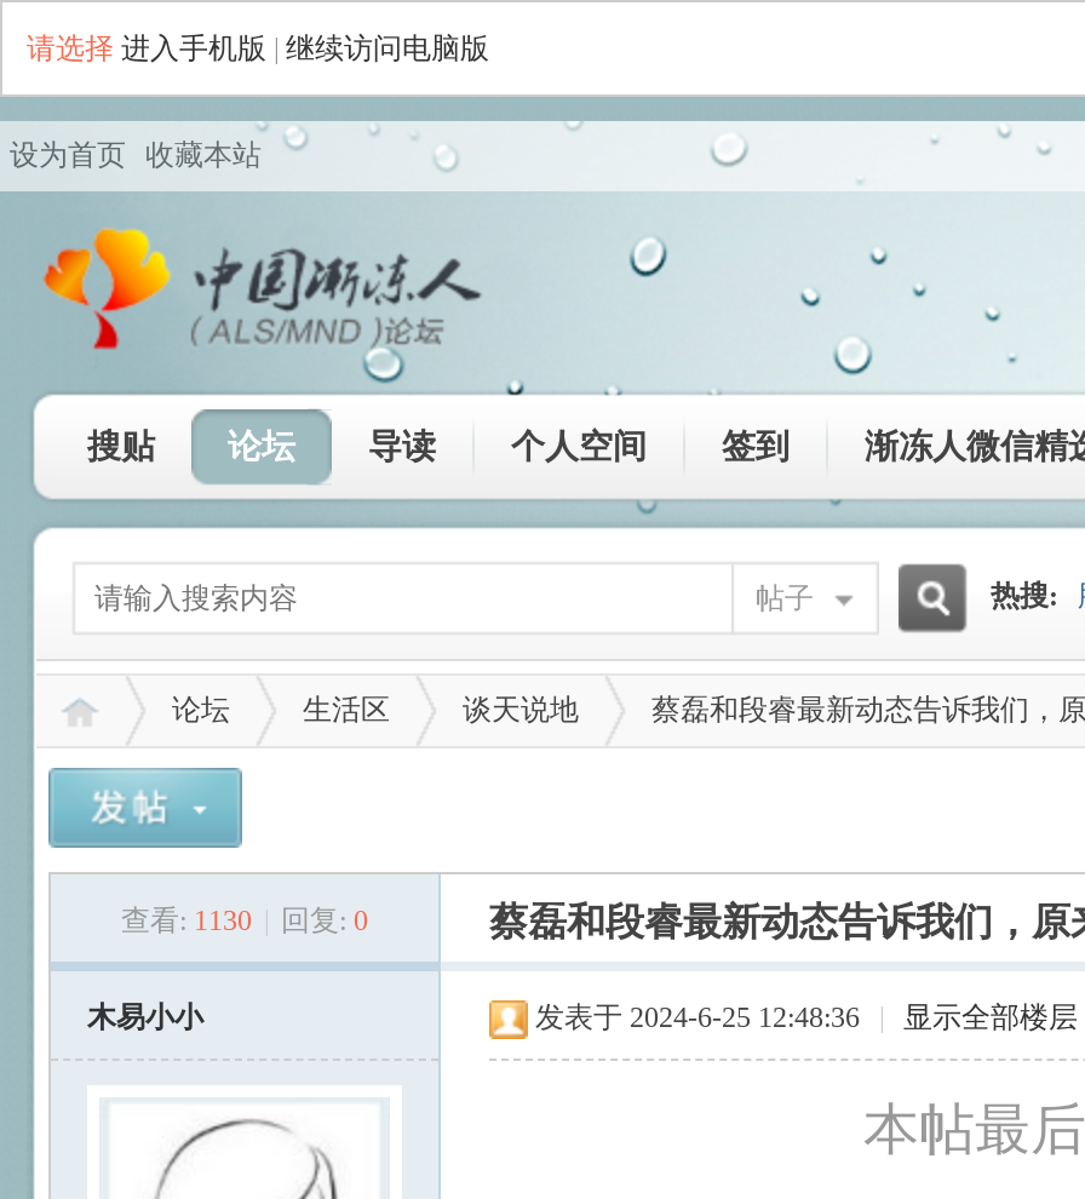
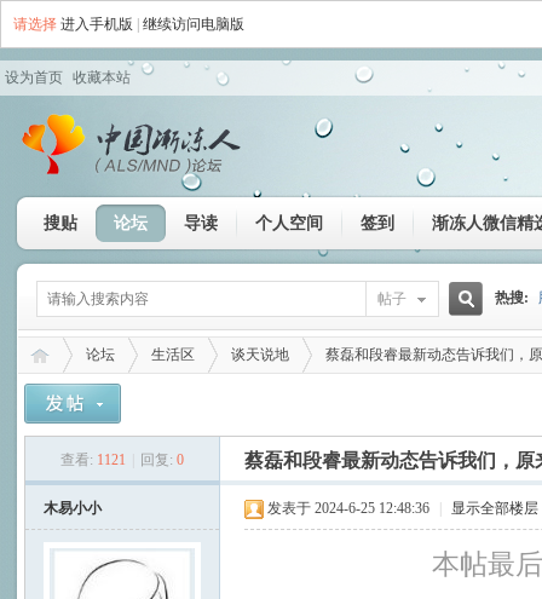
[121,903,252,937] 查看: 1130 -> [60,451,126,468] 查看: 1121

